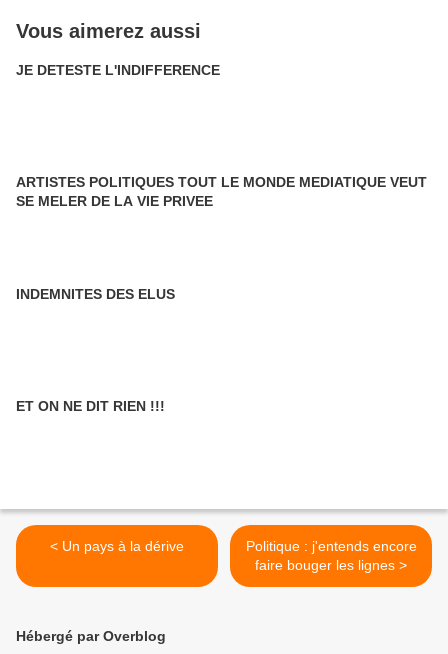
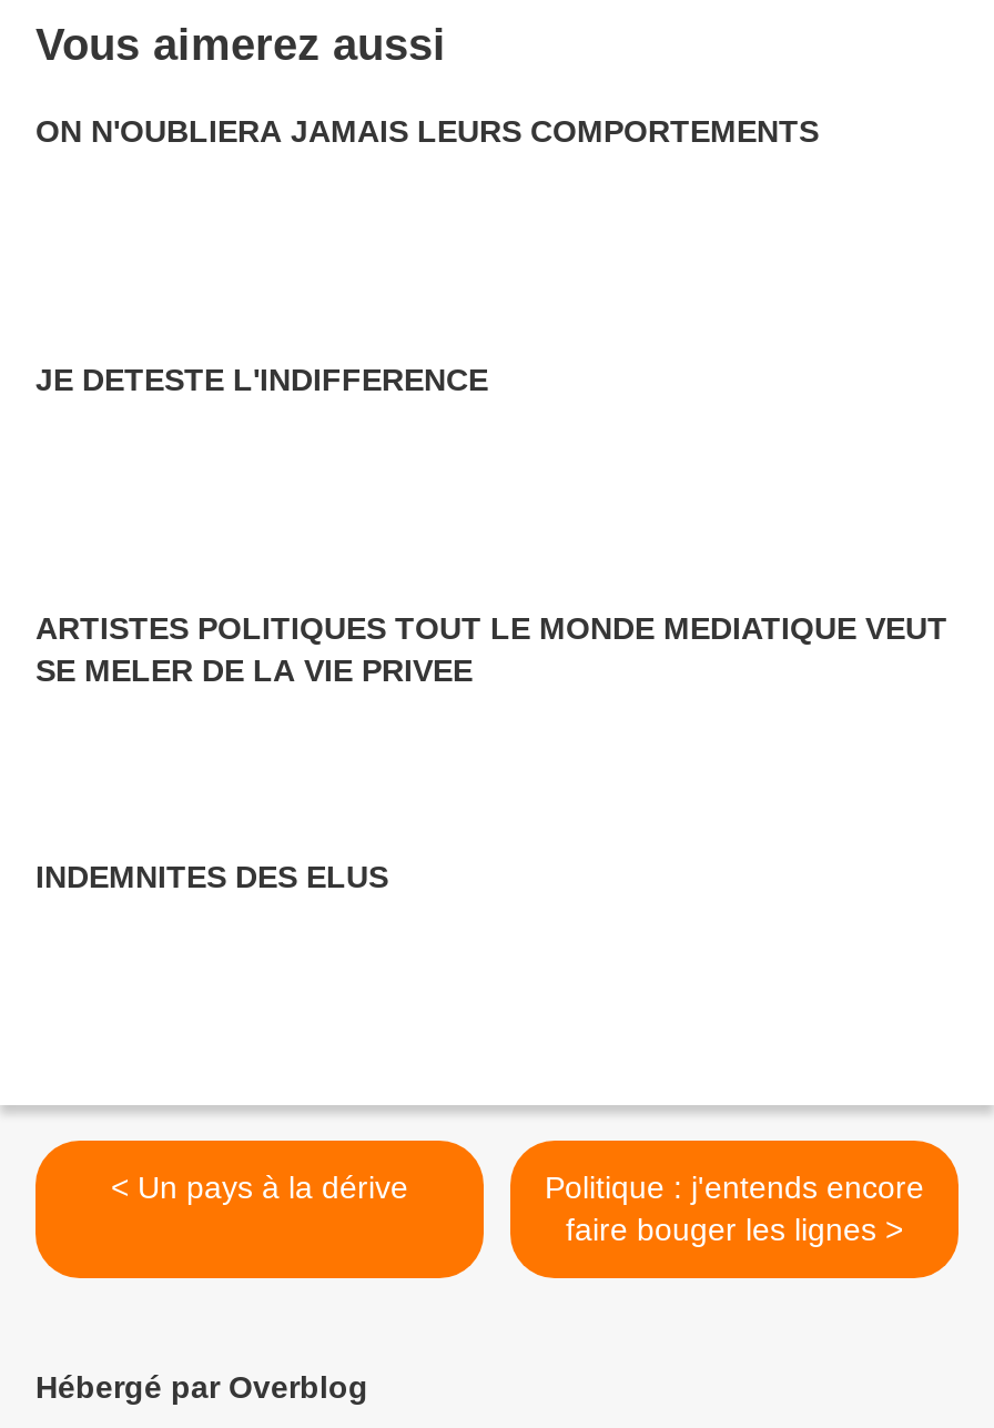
none -> [35,113,819,149] ON N'OUBLIERA JAMAIS LEURS COMPORTEMENTS
moved [16,62,427,302] -> [35,362,947,894]: JE DETESTE L'INDIFFERENCE | ARTISTES POLITIQUES TOUT LE MONDE MEDIATIQUE VEUT | SE MELER DE LA VIE PRIVEE | INDEMNITES DES ELUS
[16,398,165,414] ET ON NE DIT RIEN !!! -> none

